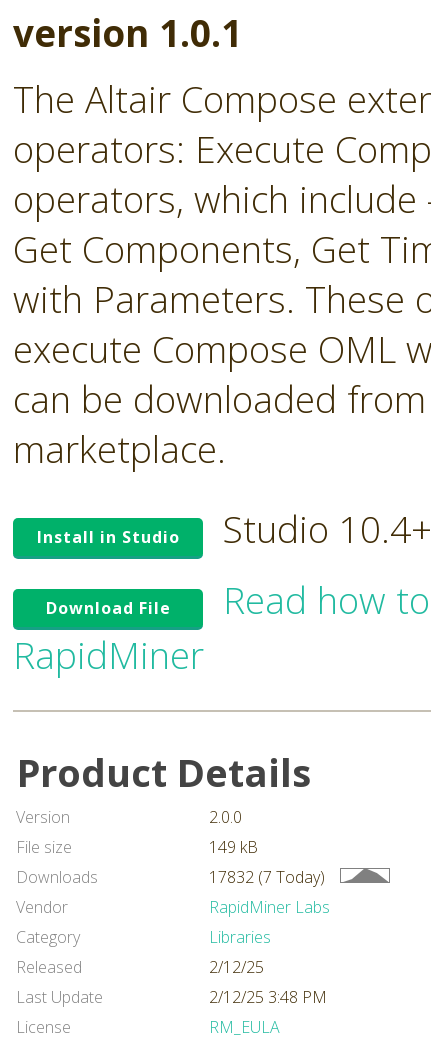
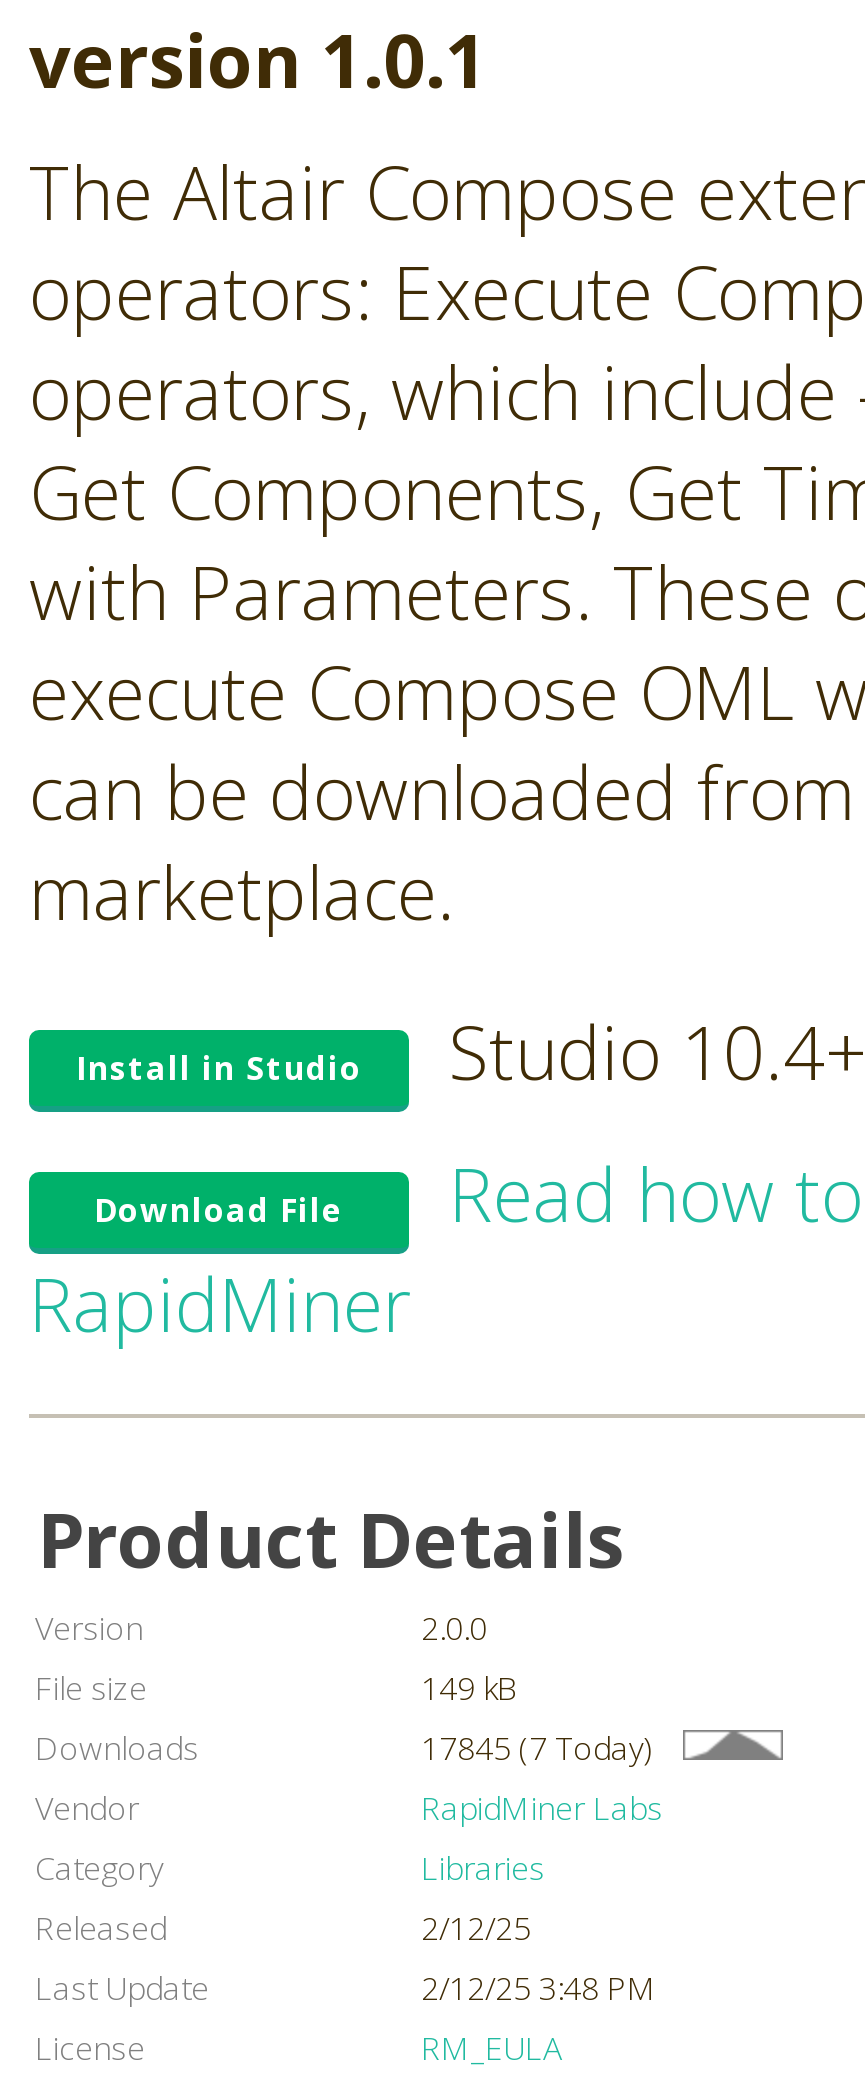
[209,866,325,888] 17832 (7 Today) -> [421,1726,653,1770] 17845 (7 Today)

